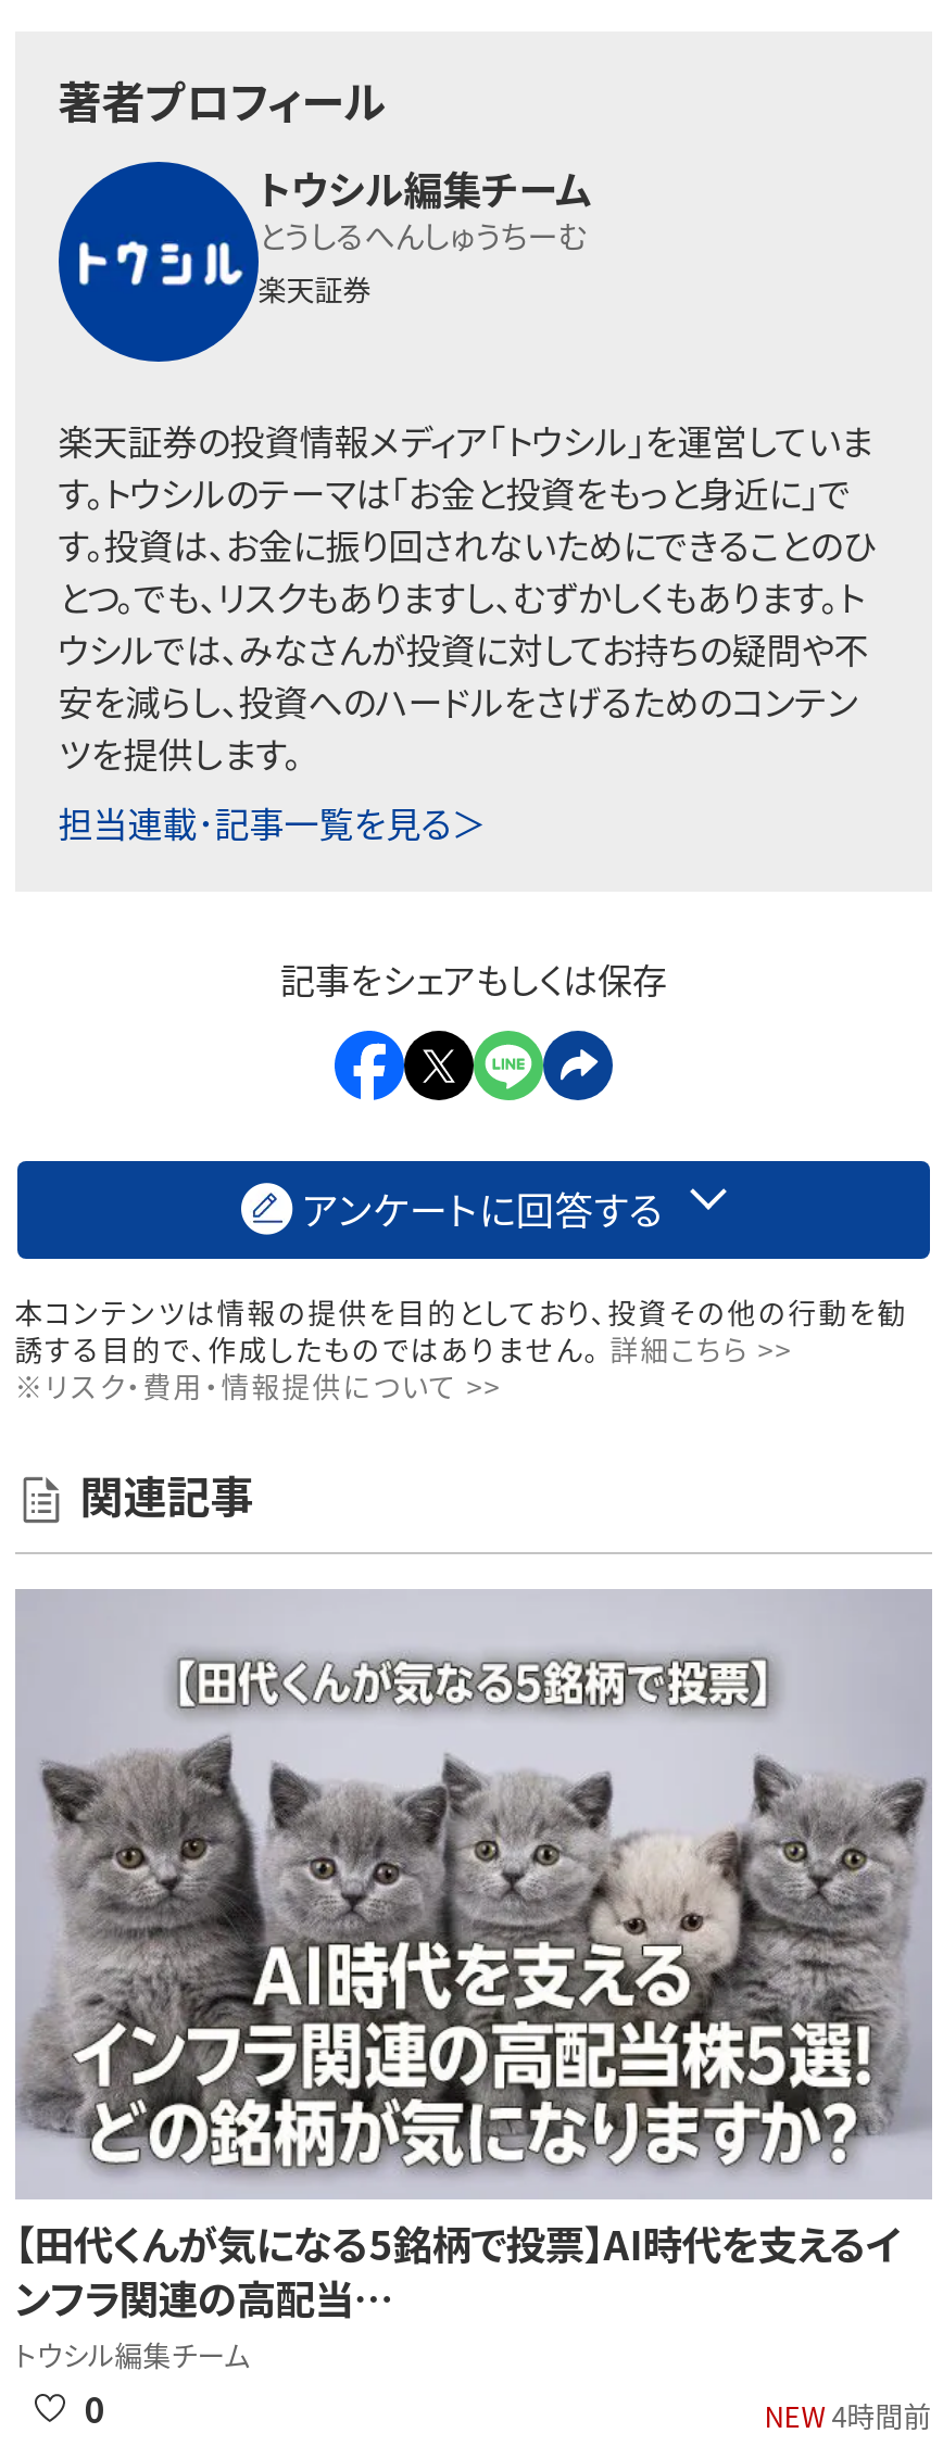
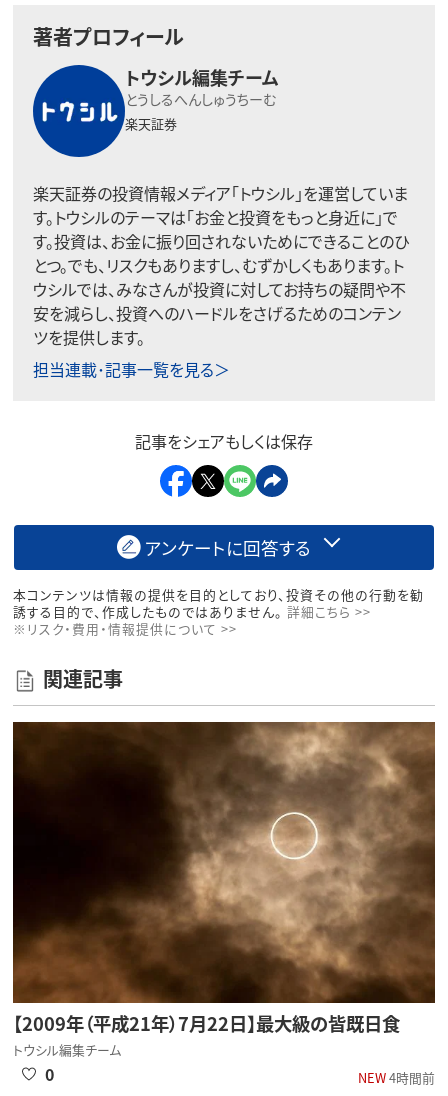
[15,1589,932,2326] [image] | 【田代くんが気になる5銘柄で投票】AI時代を支えるイ | ンフラ関連の高配当… -> [12,721,436,1036] [image] | 【2009年（平成21年）7月22日】最大級の皆既日食

